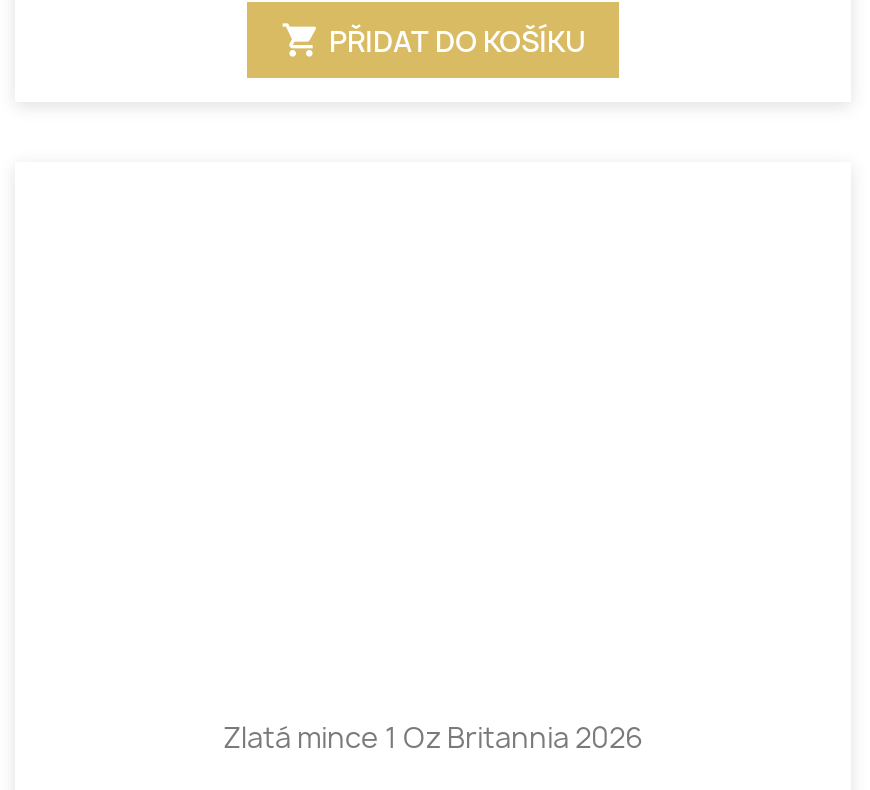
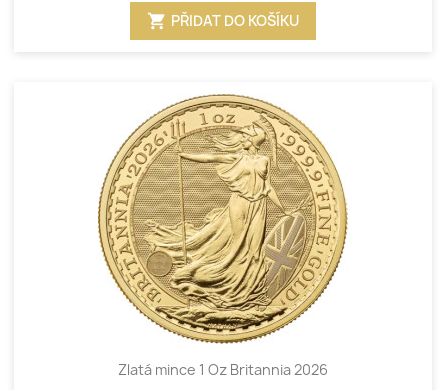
none -> [97,93,349,345] [image]

